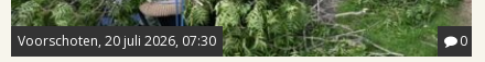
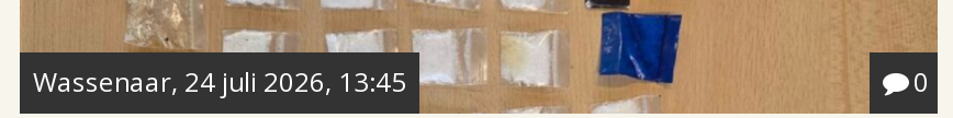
[18,32,216,50] Voorschoten, 20 juli 2026, 07:30 -> [33,63,406,101] Wassenaar, 24 juli 2026, 13:45

